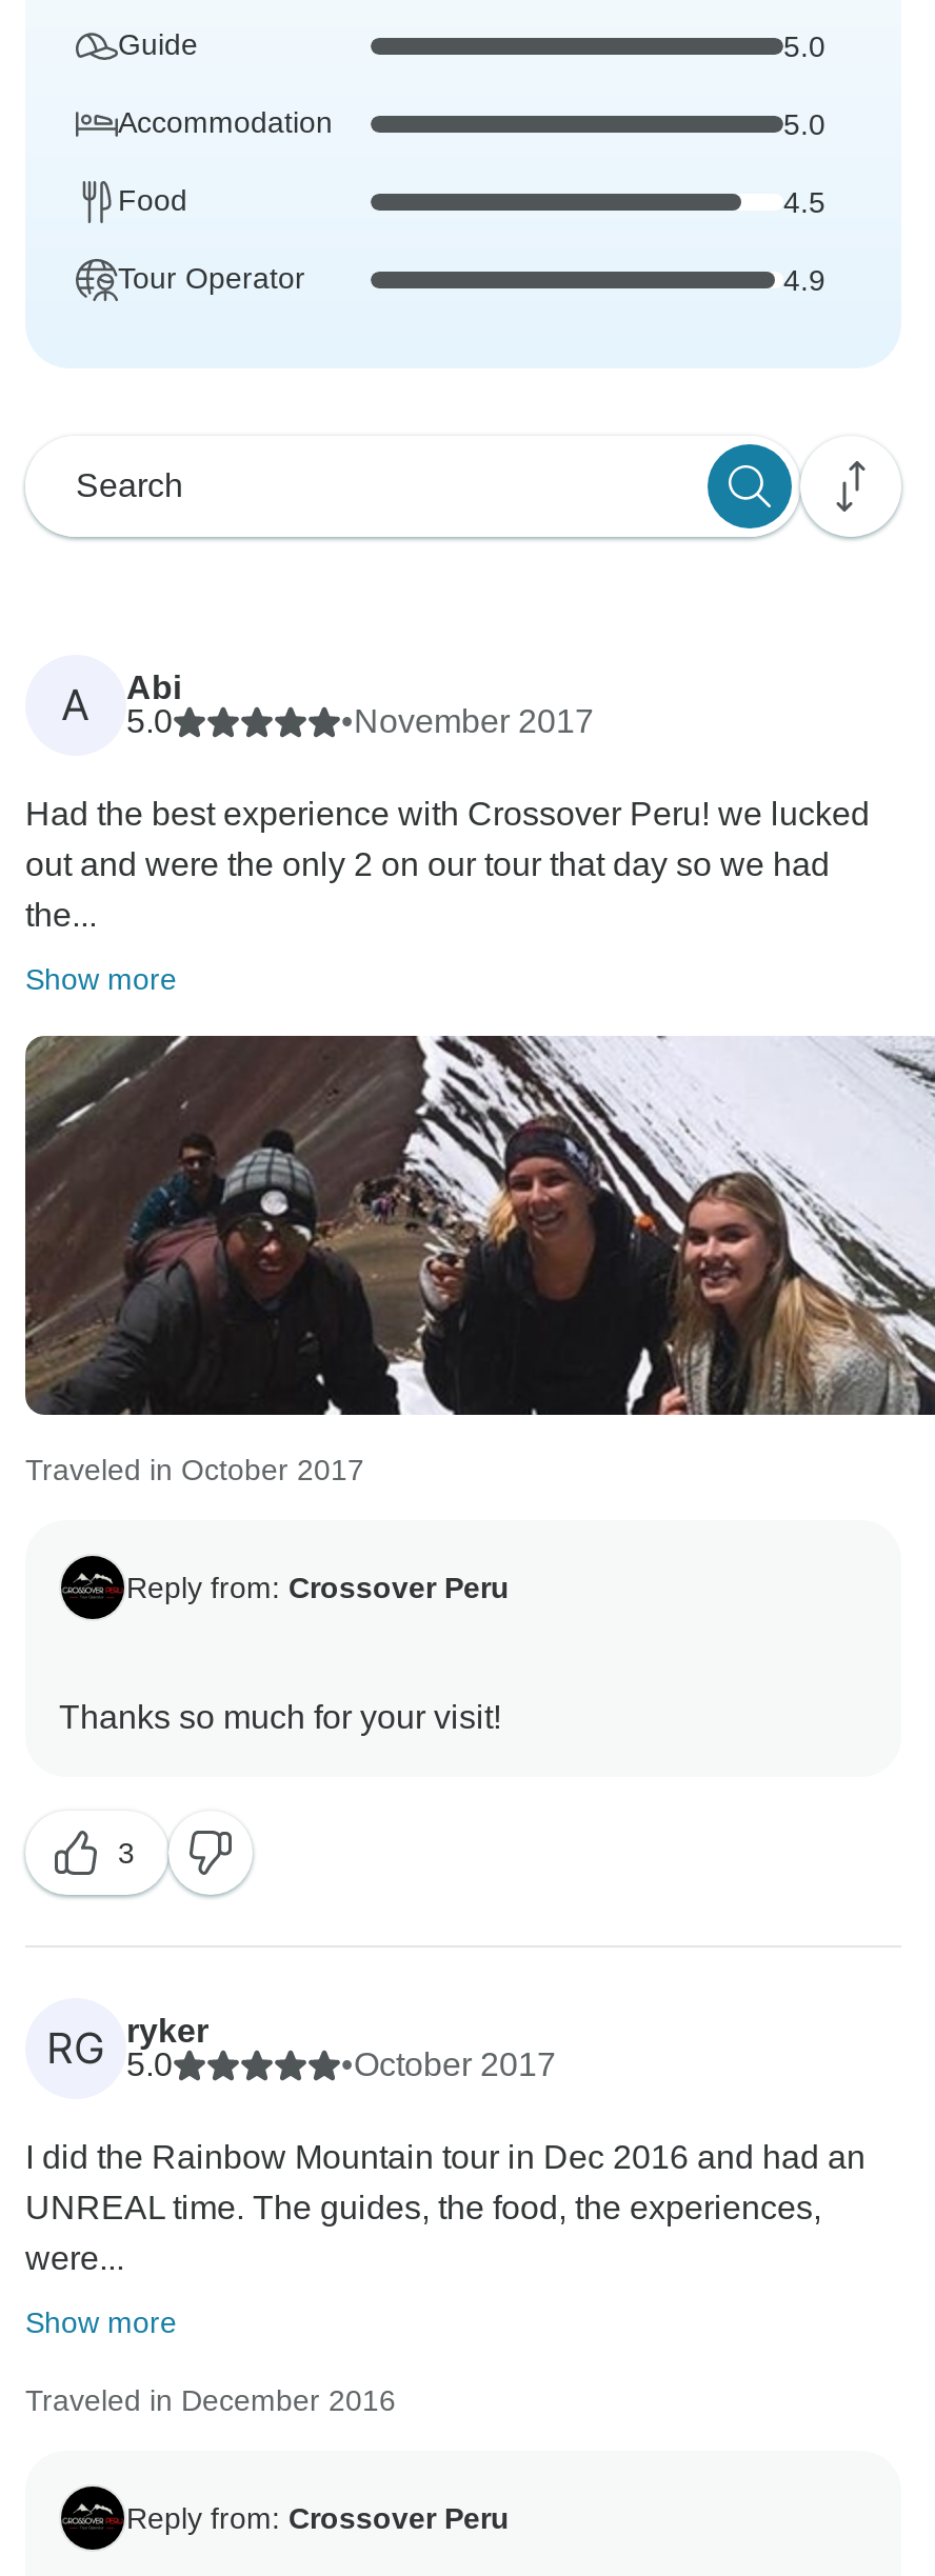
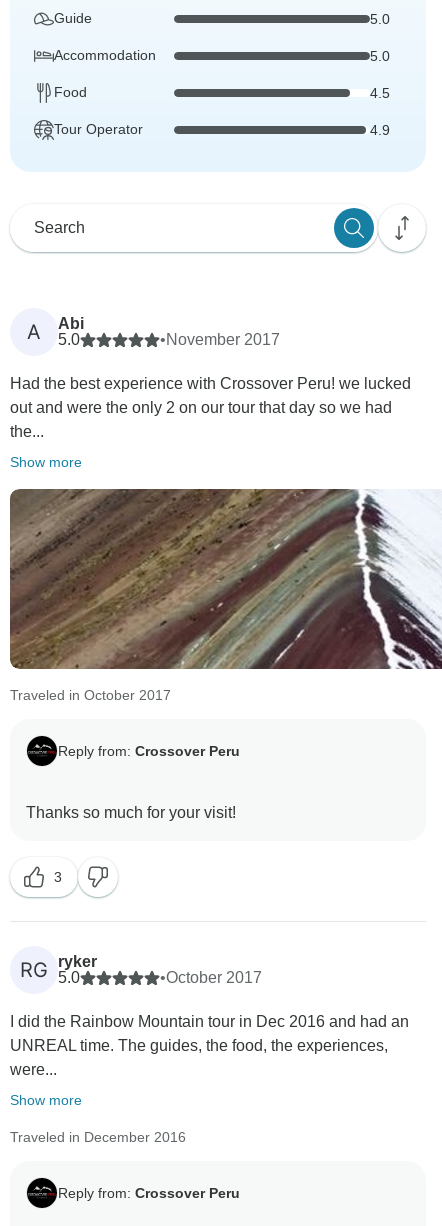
[25,1036,929,1417] [image] -> [9,488,439,670] [image]

